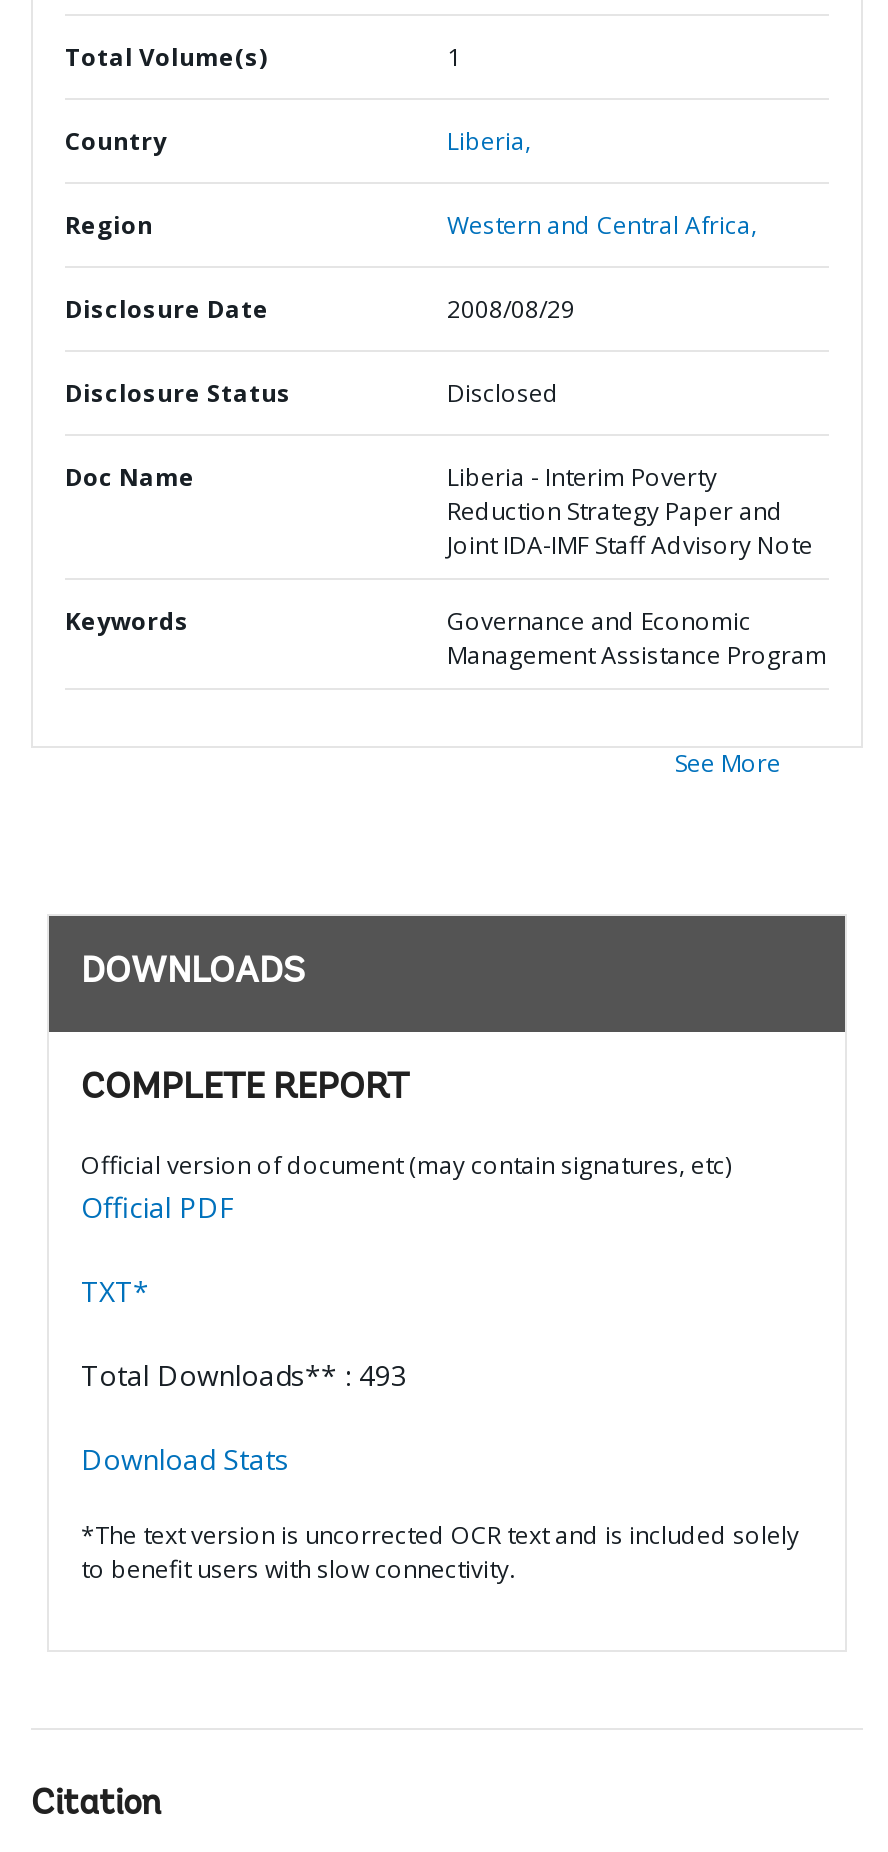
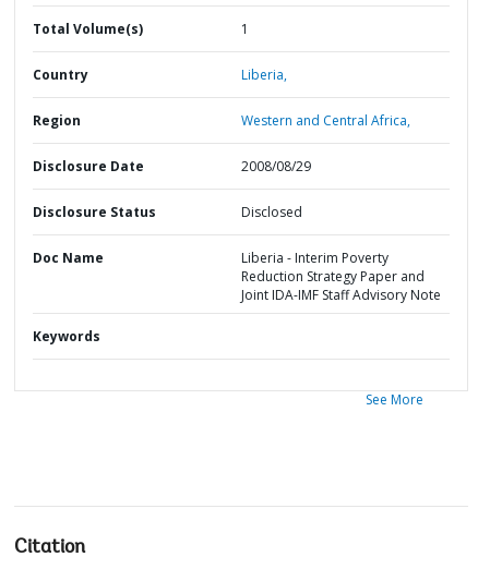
[447,604,827,672] Governance and Economic | Management Assistance Program -> none
[81,956,799,1586] DOWNLOADS | COMPLETE REPORT | Official version of document (may contain signatures, etc) | Official PDF | TXT* | Total Downloads** : 493 | Download Stats | *The text version is uncorrected OCR text and is included solely | to benefit users with slow connectivity. -> none

